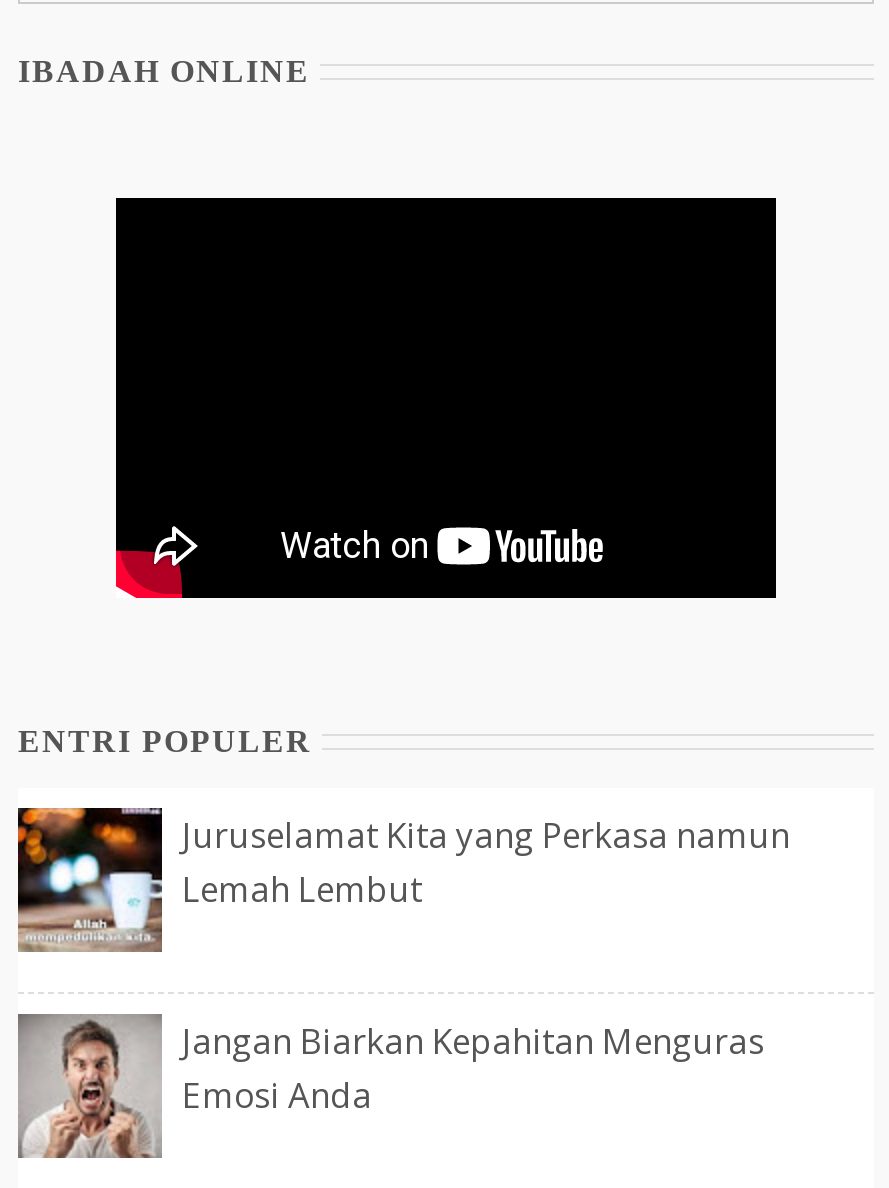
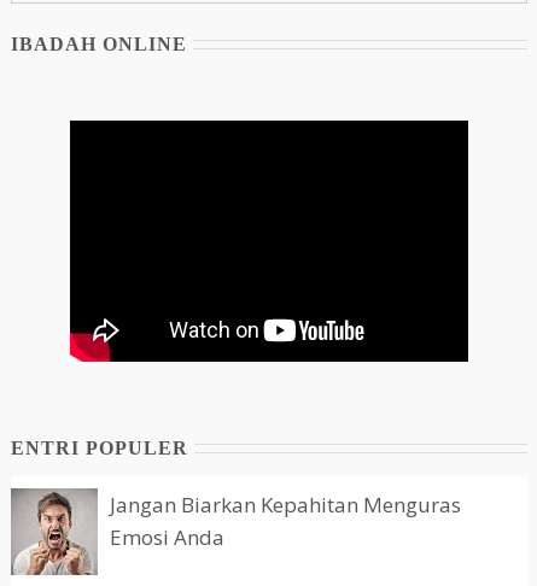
[16,808,790,952] [image] | Juruselamat Kita yang Perkasa namun | Lemah Lembut -> none

